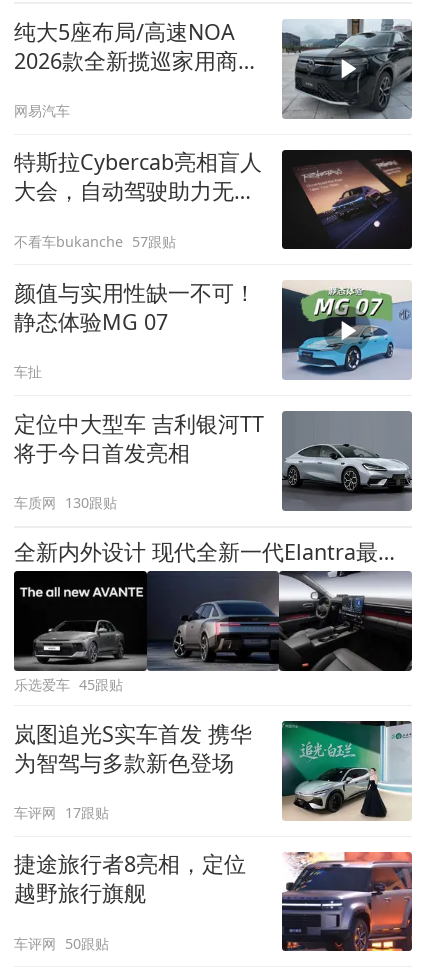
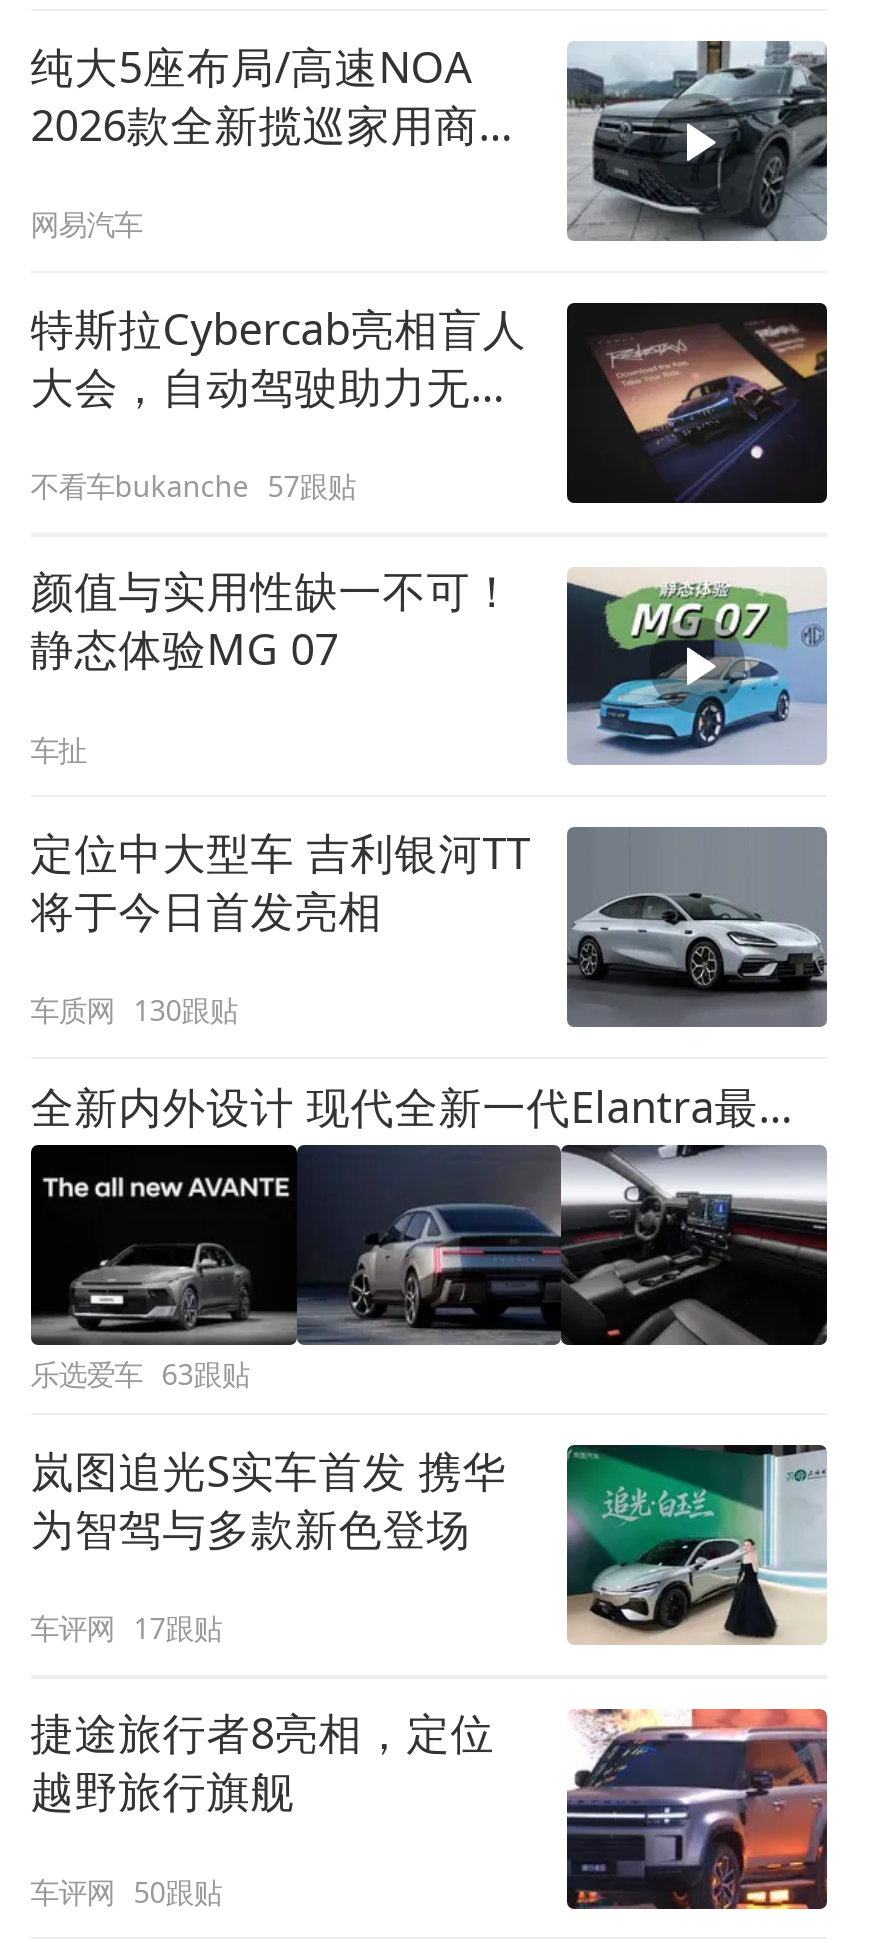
[14,675,123,694] 乐选爱车 45跟贴 -> [30,1354,250,1392] 乐选爱车 63跟贴

